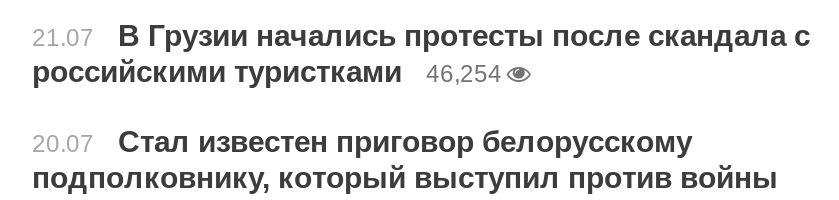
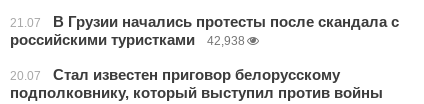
[32,54,502,88] российскими туристками 46,254 -> [10,31,245,48] российскими туристками 42,938

